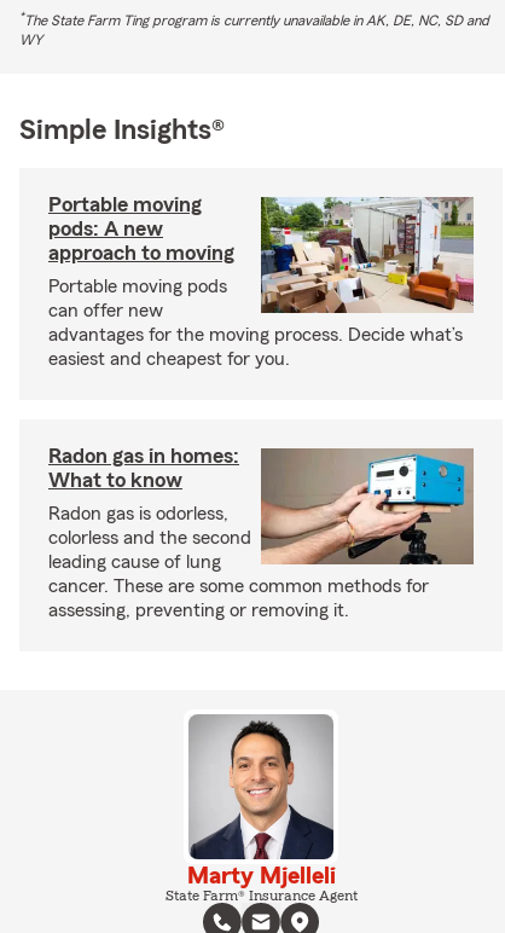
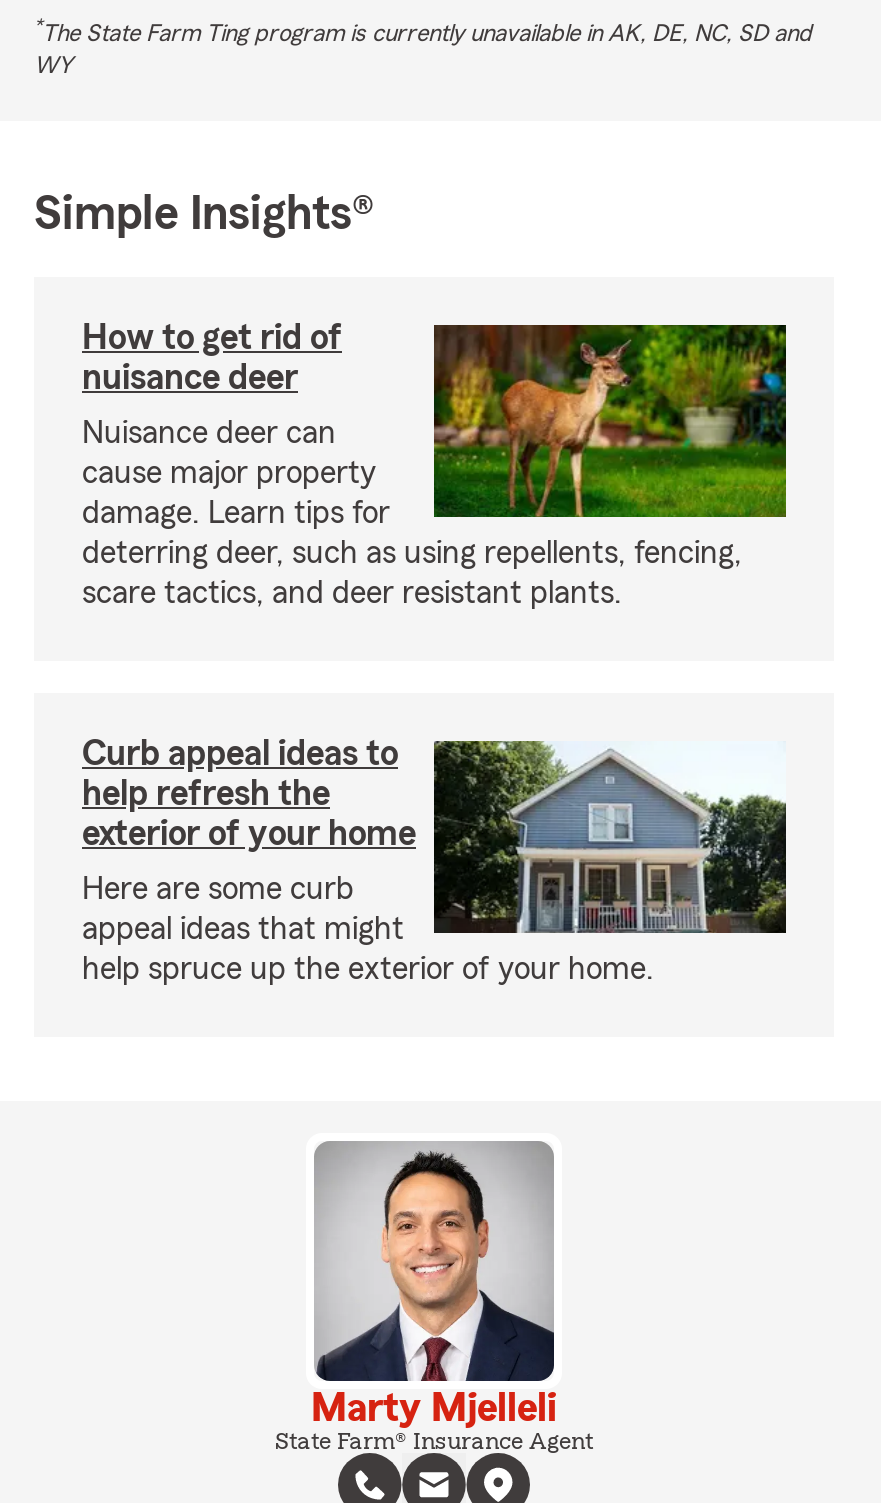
[48,193,234,263] Portable moving | pods: A new | approach to moving -> [82,319,342,395] How to get rid of | nuisance deer
[48,196,475,368] [image] | Portable moving pods | can offer new | advantages for the moving process. Decide what’s | easiest and cheapest for you. -> [82,323,788,609] [image] | Nuisance deer can | cause major property | damage. Learn tips for | deterring deer, such as using repellents, fencing, | scare tactics, and deer resistant plants.
[48,445,239,490] Radon gas in homes: | What to know -> [82,735,416,851] Curb appeal ideas to | help refresh the | exterior of your home
[48,447,475,620] [image] | Radon gas is odorless, | colorless and the second | leading cause of lung | cancer. These are some common methods for | assessing, preventing or removing it. -> [82,741,786,985] [image] | Here are some curb | appeal ideas that might | help spruce up the exterior of your home.

